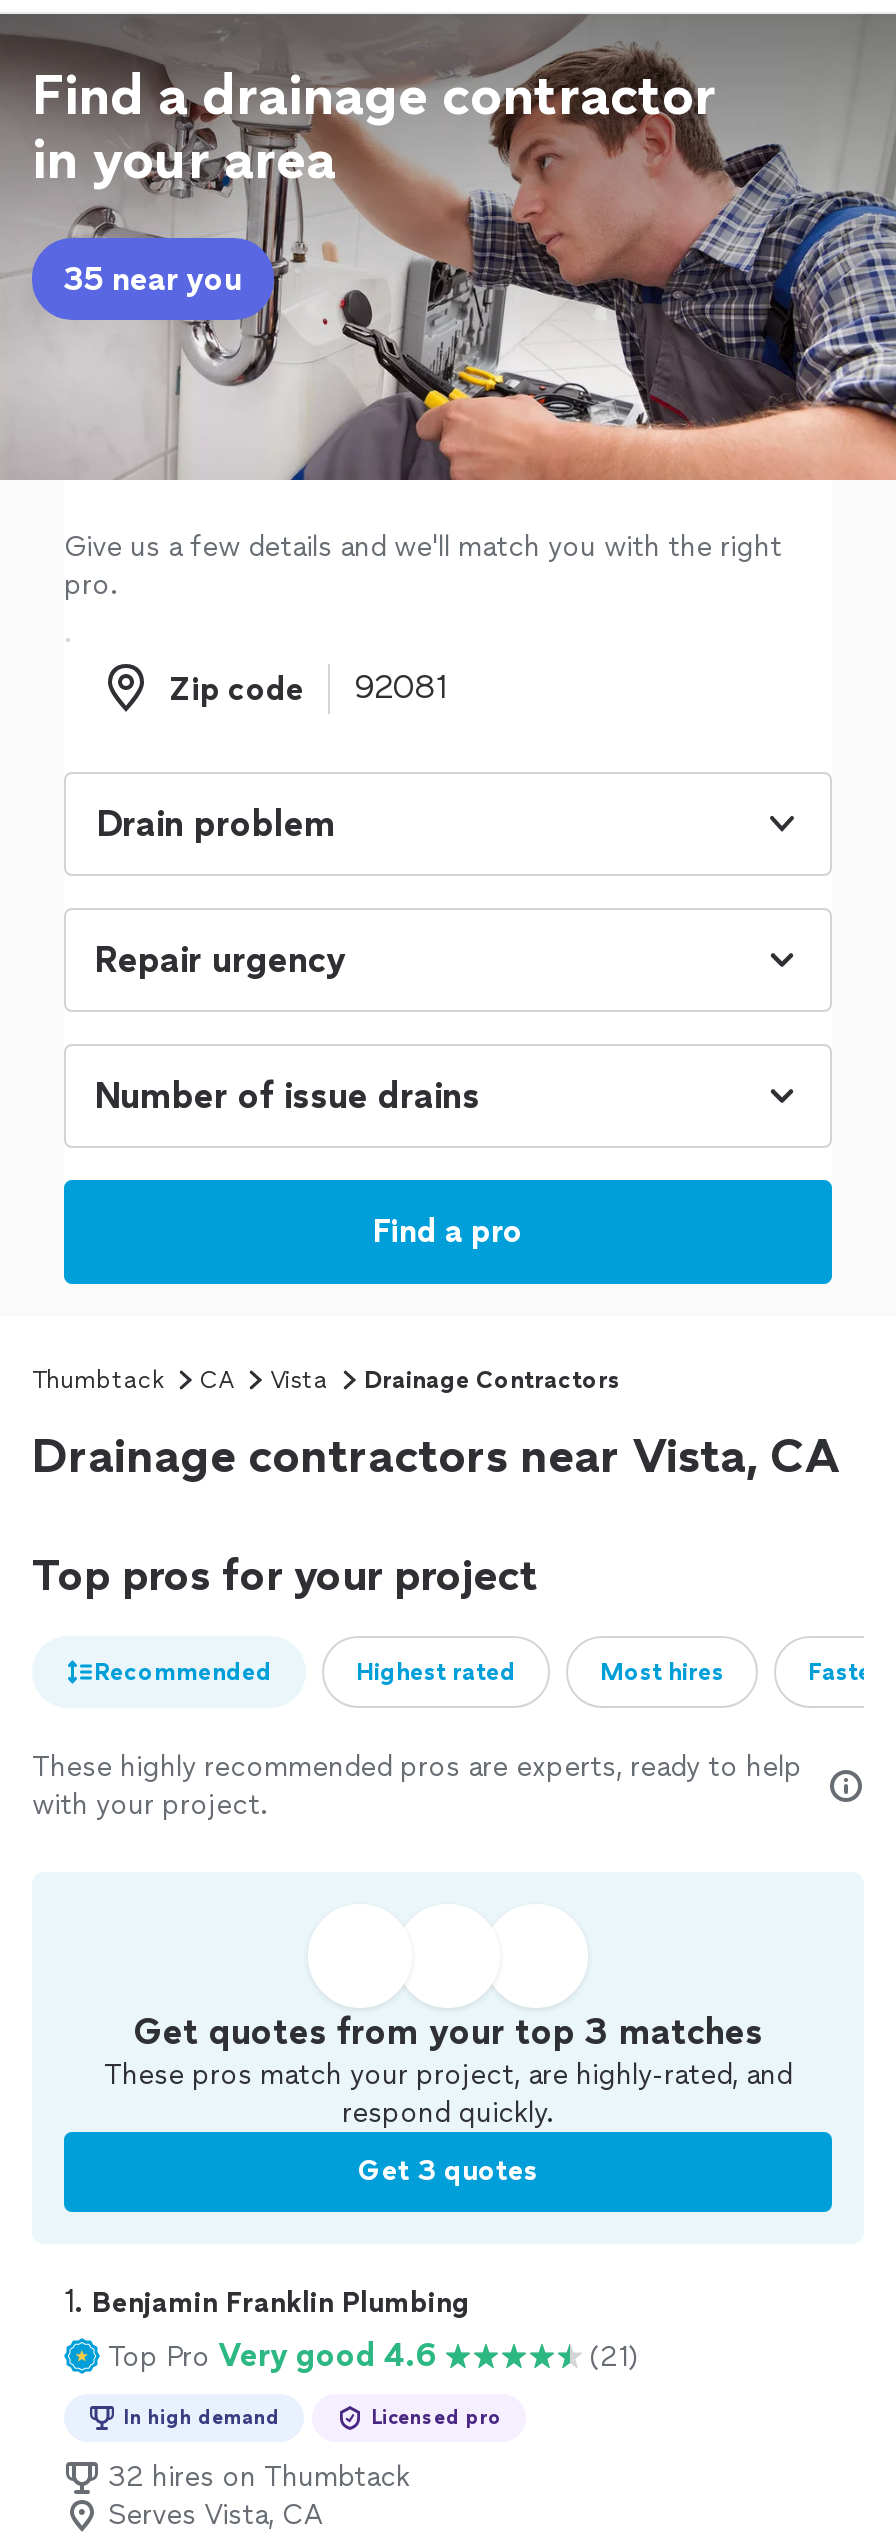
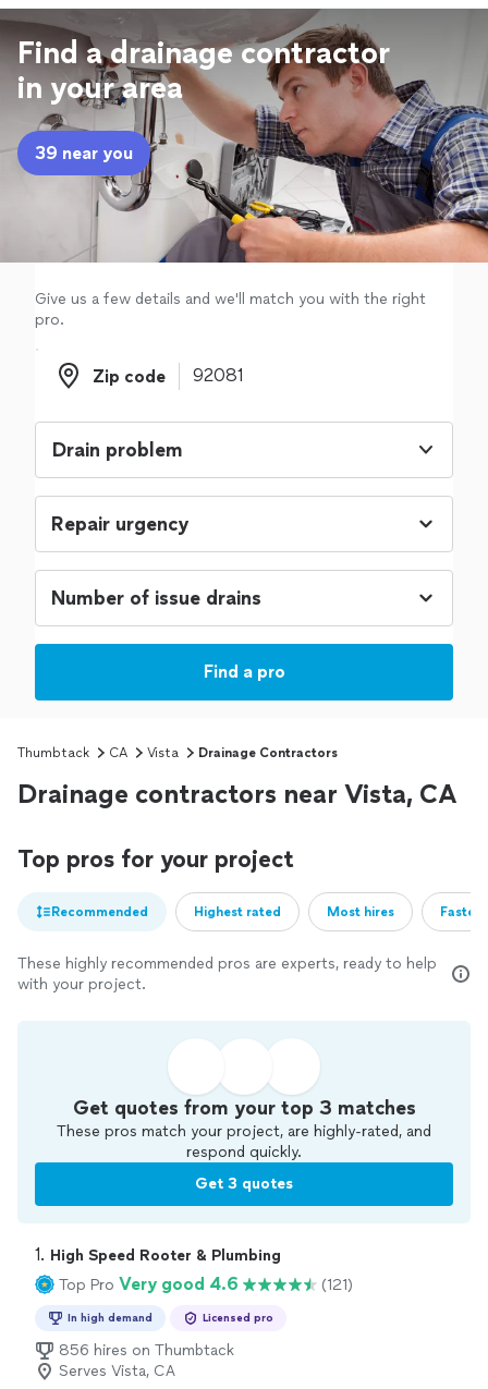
[64,260,242,298] 35 near you -> [35,143,133,163] 39 near you
[64,2282,470,2320] 1. Benjamin Franklin Plumbing -> [35,1244,281,1265] 1. High Speed Rooter & Plumbing
[590,2339,638,2373] (21) -> [321,1275,353,1294] (121)
[108,2460,410,2494] 32 hires on Thumbtack -> [59,1341,234,1360] 856 hires on Thumbtack

